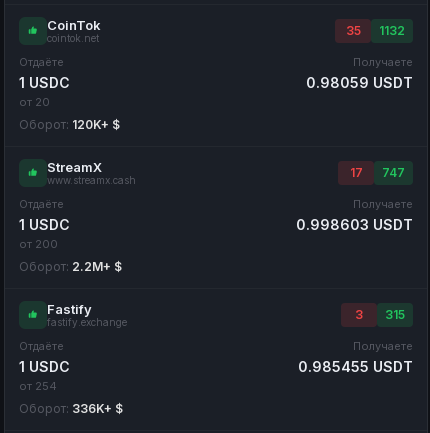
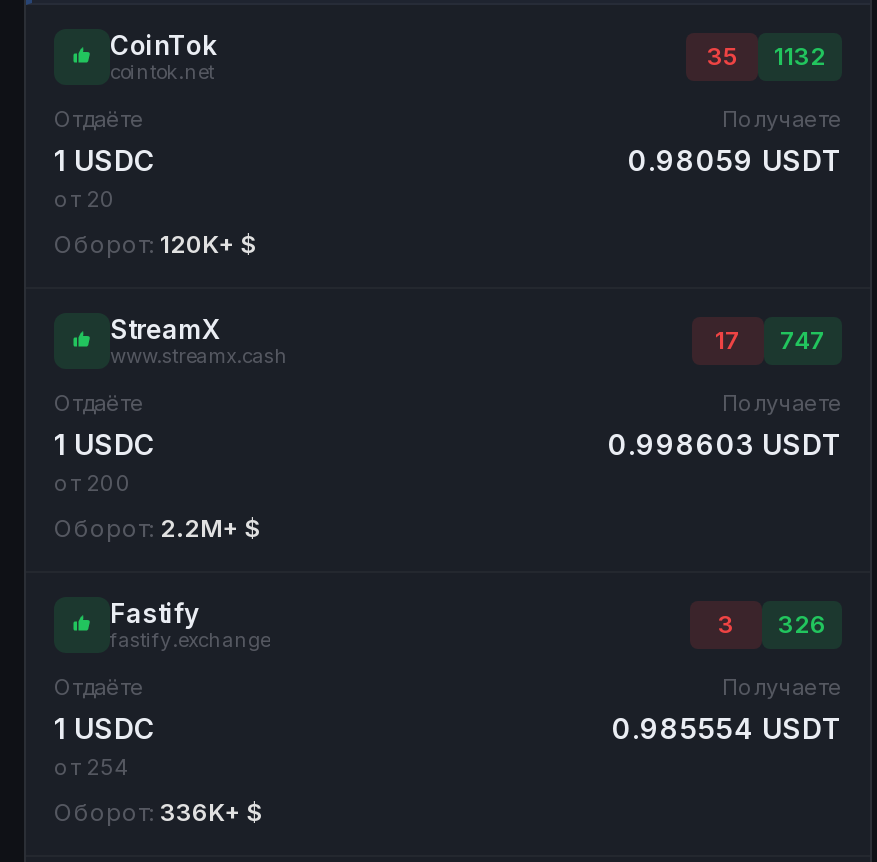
[355,306,405,321] 3 315 -> [718,608,826,638] 3 326
[298,357,413,374] 0.985455 USDT -> [612,710,842,744] 0.985554 USDT

